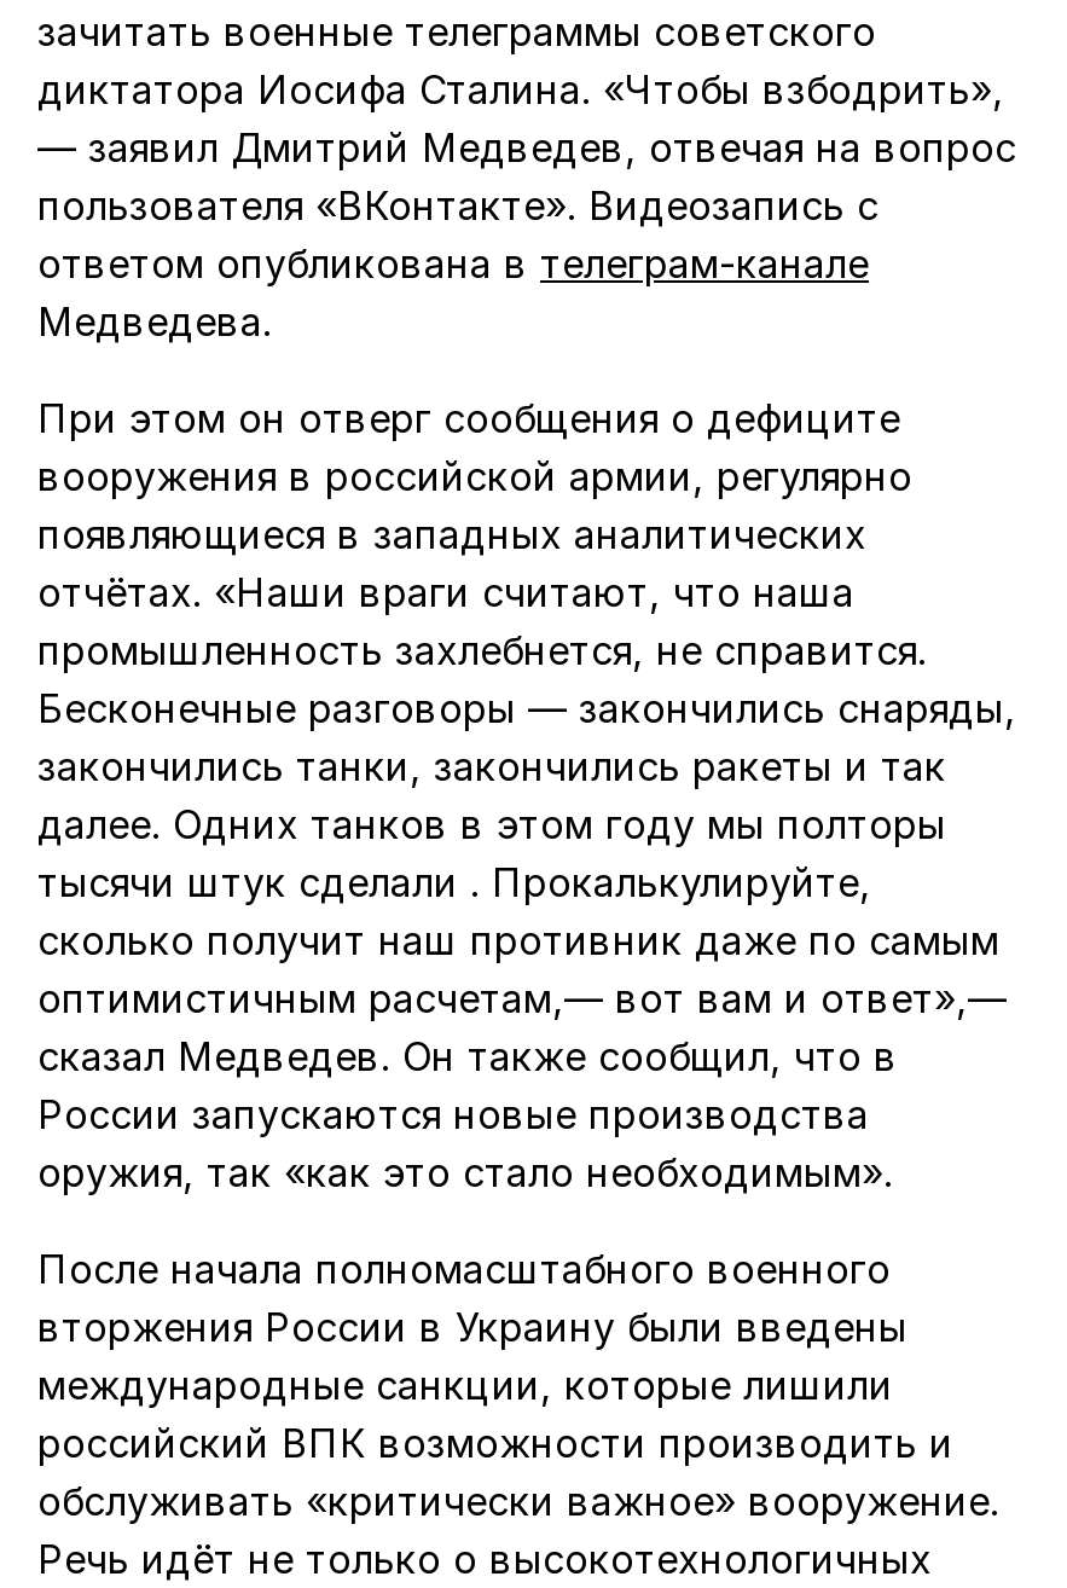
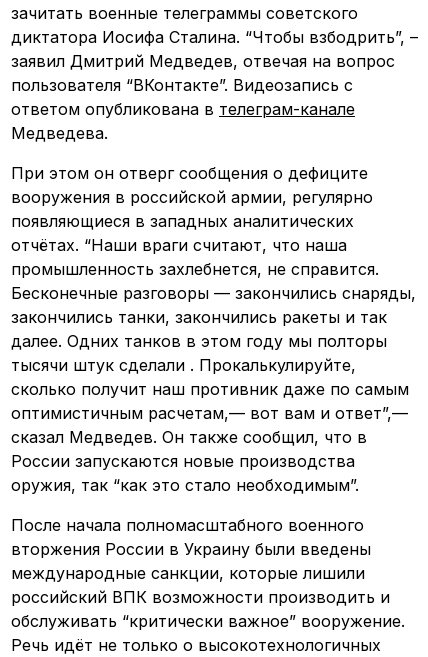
[37,64,1016,228] диктатора Иосифа Сталина. «Чтобы взбодрить», | — заявил Дмитрий Медведев, отвечая на вопрос | пользователя «ВКонтакте». Видеозапись с -> [11,26,418,94] диктатора Иосифа Сталина. “Чтобы взбодрить”, – | заявил Дмитрий Медведев, отвечая на вопрос | пользователя “ВКонтакте”. Видеозапись с
[37,567,854,615] отчётах. «Наши враги считают, что наша -> [11,234,347,254] отчётах. “Наши враги считают, что наша
[37,973,1007,1021] оптимистичным расчетам,— вот вам и ответ»,— -> [11,402,408,422] оптимистичным расчетам,— вот вам и ответ”,—
[37,1147,893,1195] оружия, так «как это стало необходимым». -> [11,474,359,494] оружия, так “как это стало необходимым”.
[37,1476,999,1524] обслуживать «критически важное» вооружение. -> [11,610,405,630] обслуживать “критически важное” вооружение.

